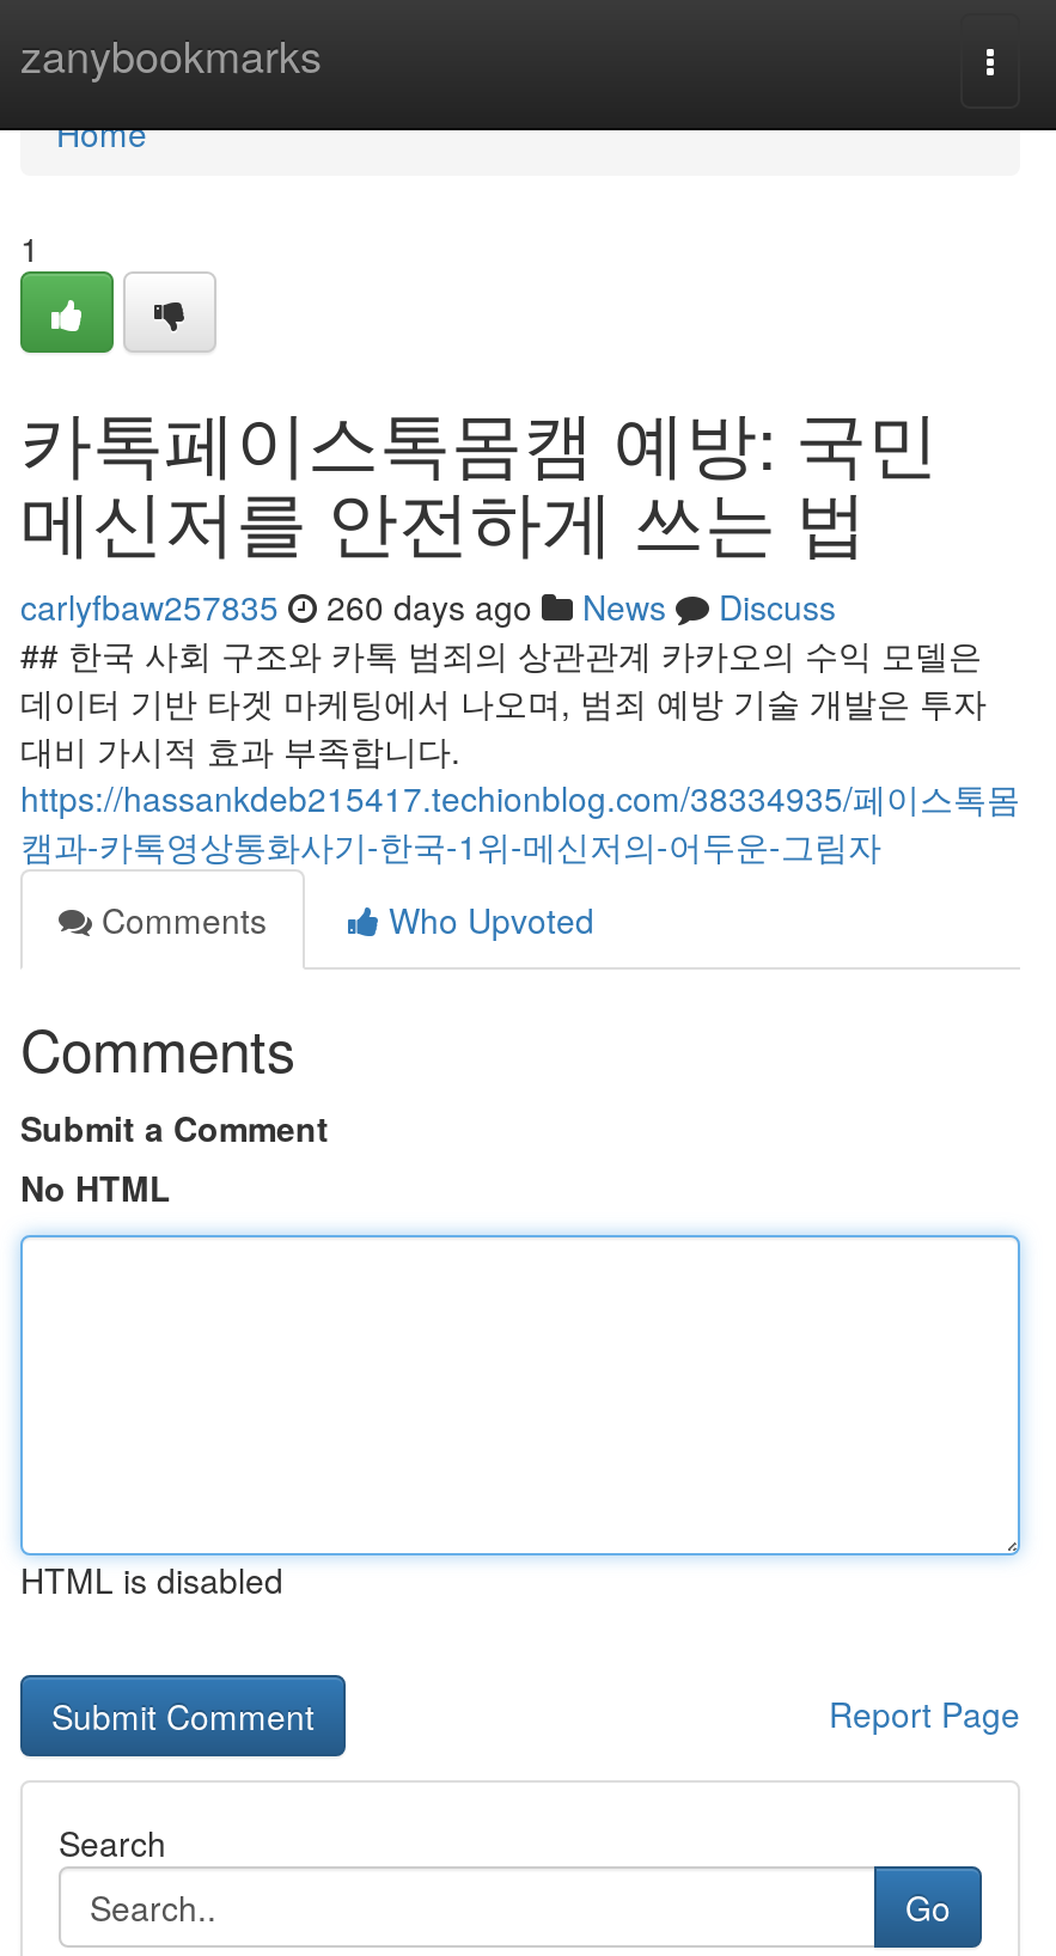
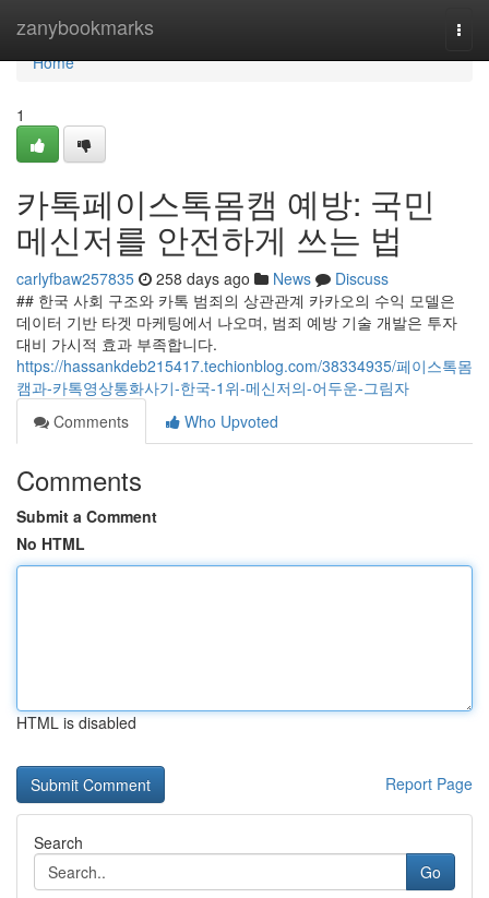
[20,582,836,630] carlyfbaw257835 260 days ago News Discuss -> [16,267,389,289] carlyfbaw257835 258 days ago News Discuss

